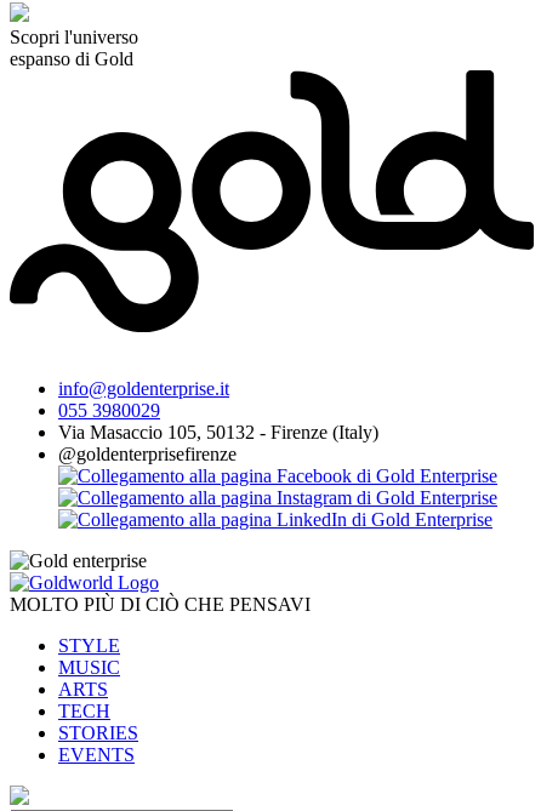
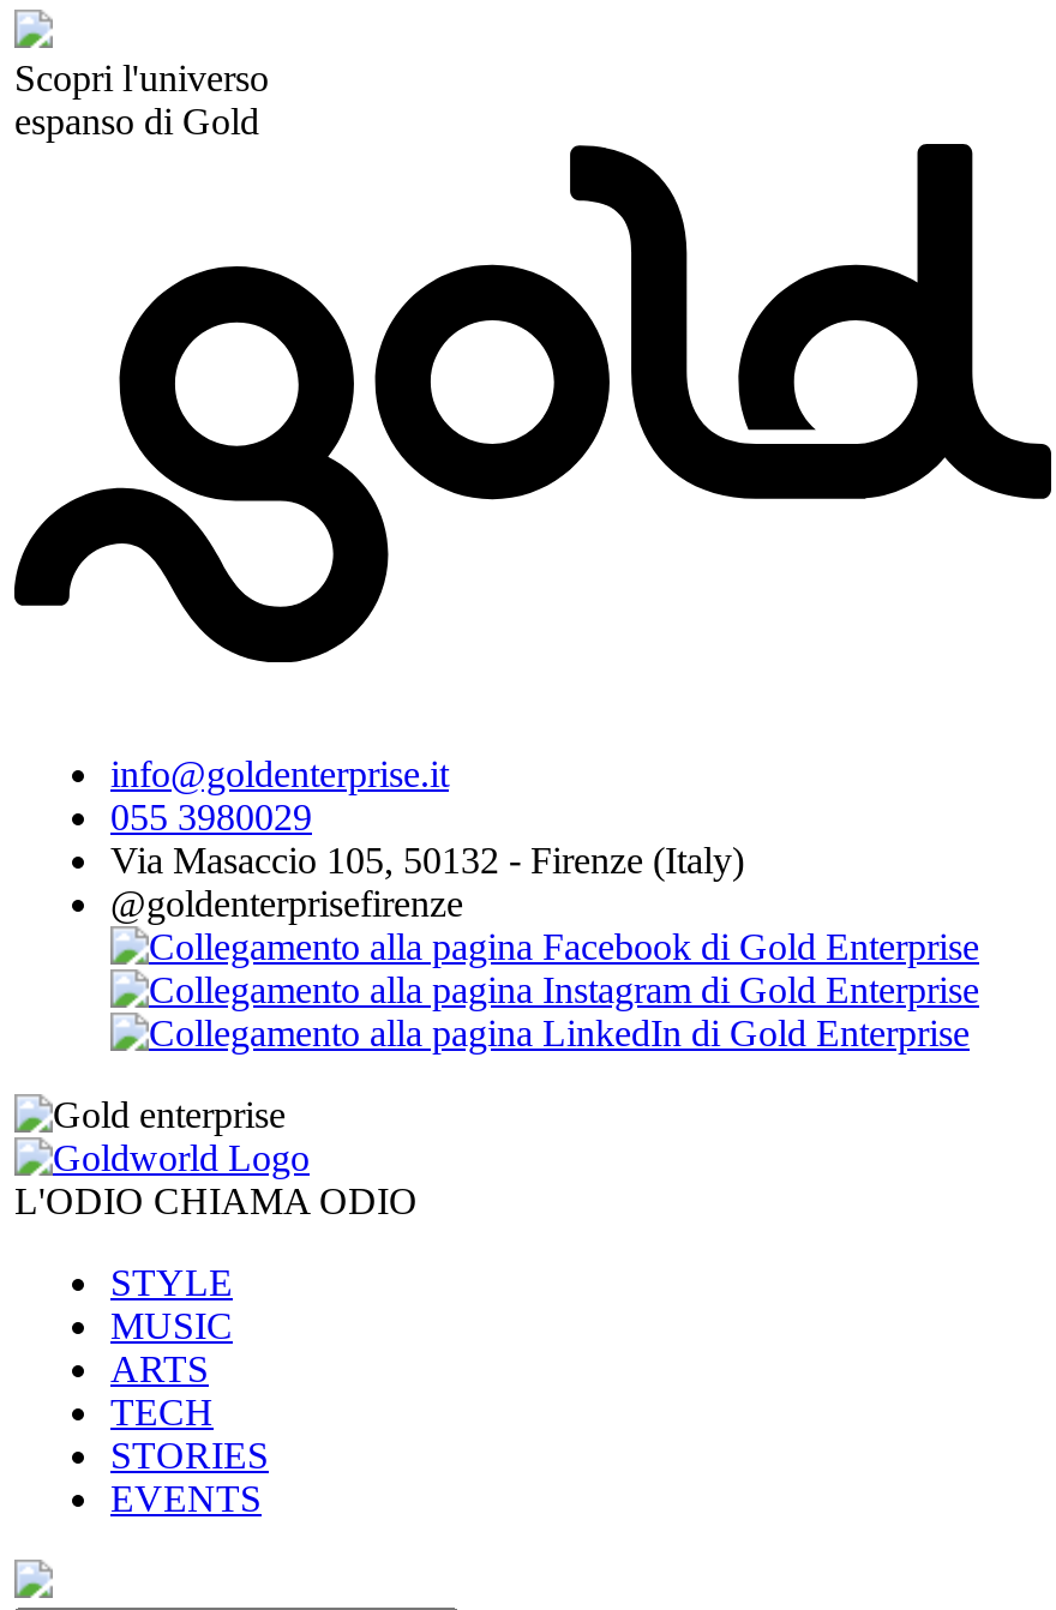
[10,594,311,615] MOLTO PIÙ DI CIÒ CHE PENSAVI -> [14,1181,418,1222] L'ODIO CHIAMA ODIO

